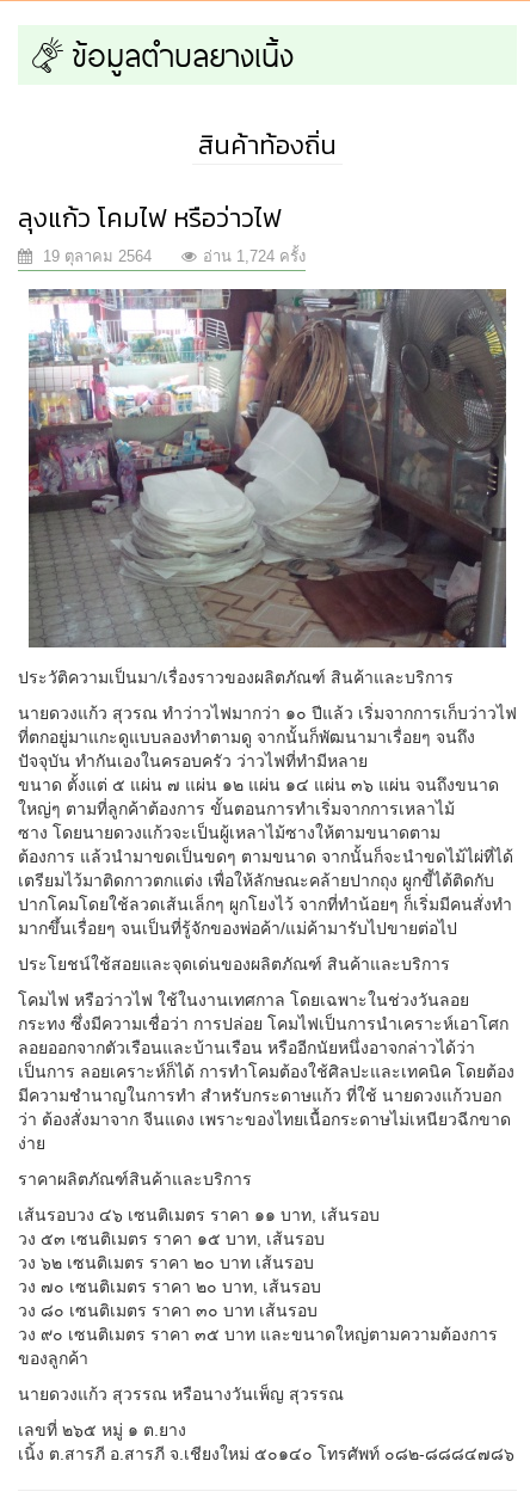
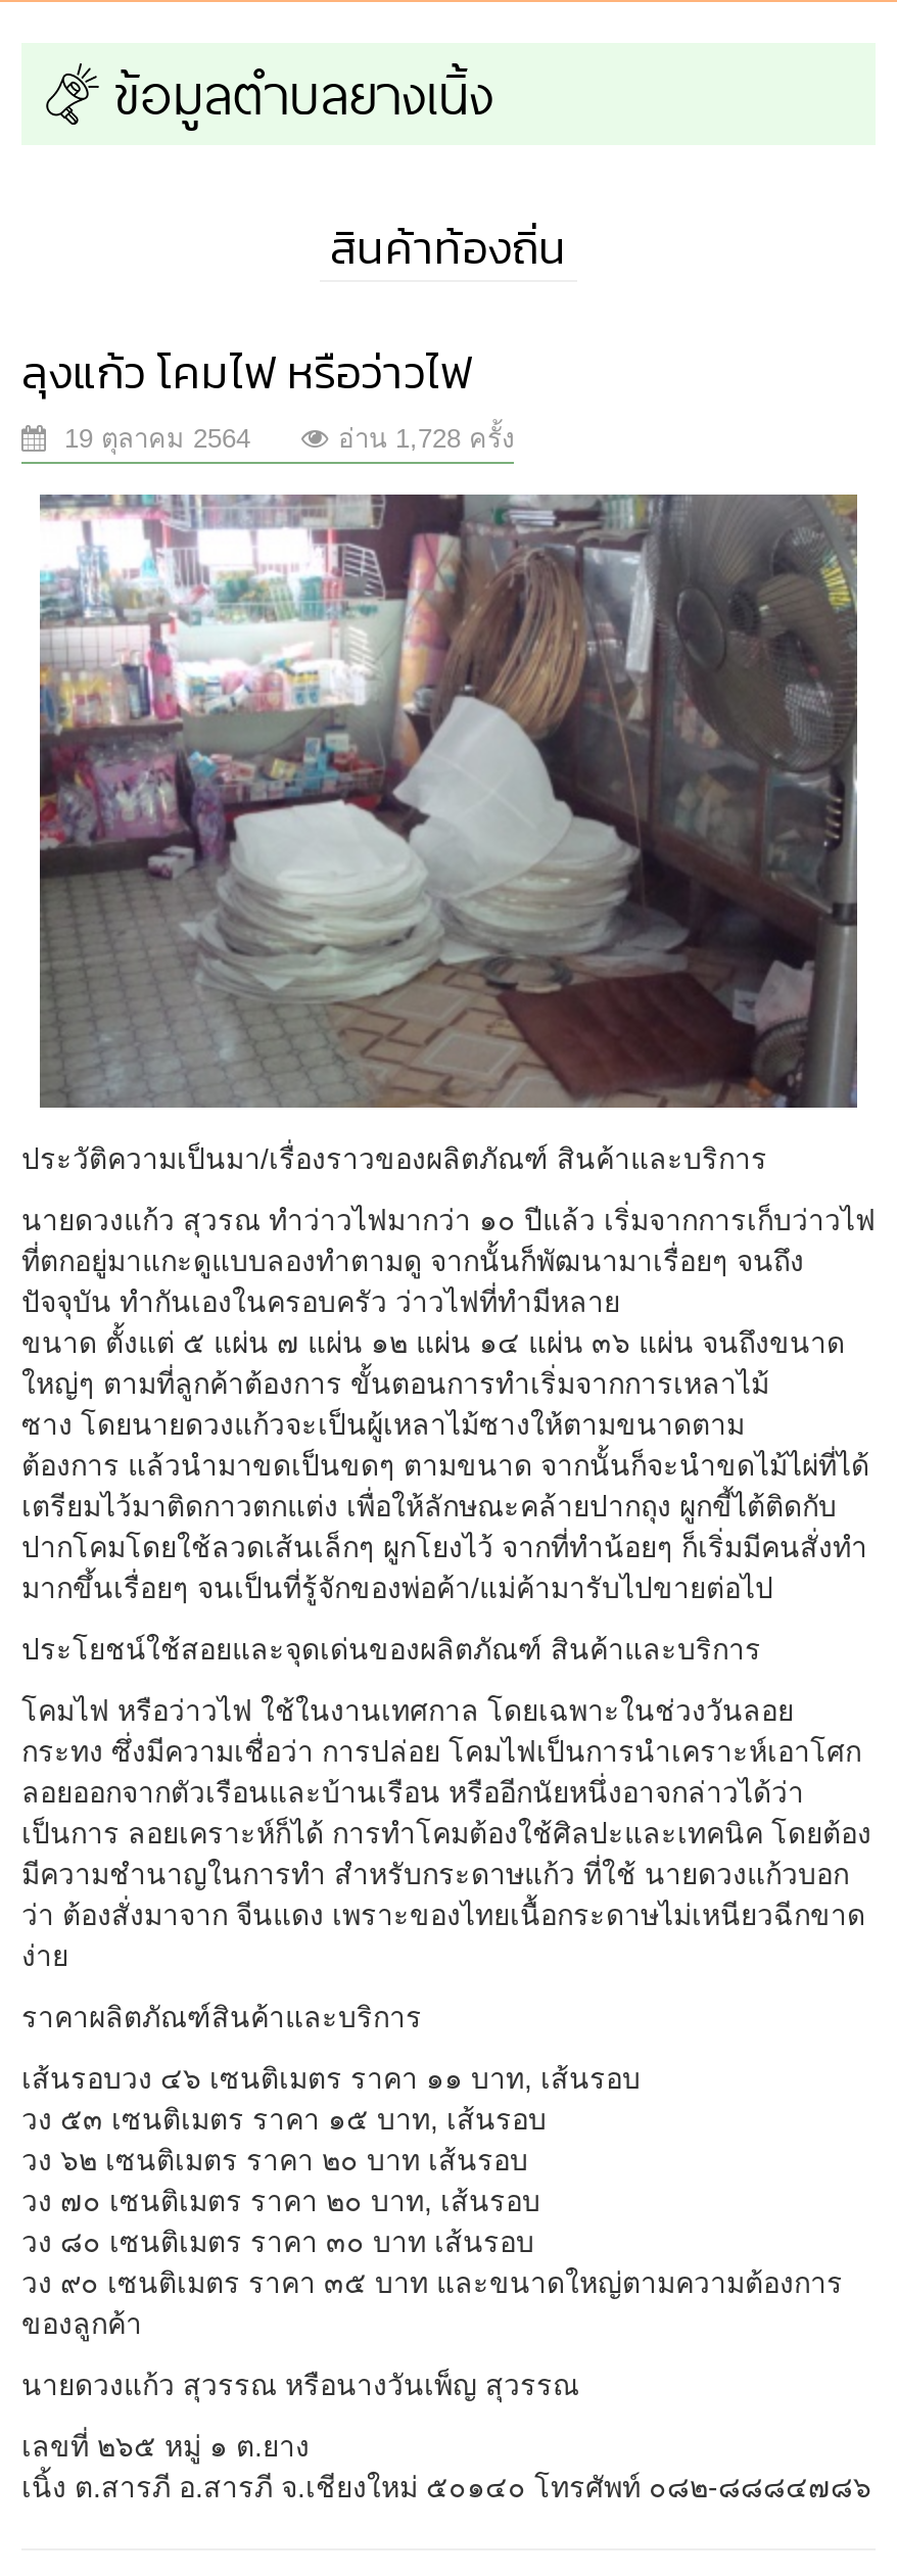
[203,247,306,265] อ่าน 1,724 ครั้ง -> [338,423,514,453] อ่าน 1,728 ครั้ง

